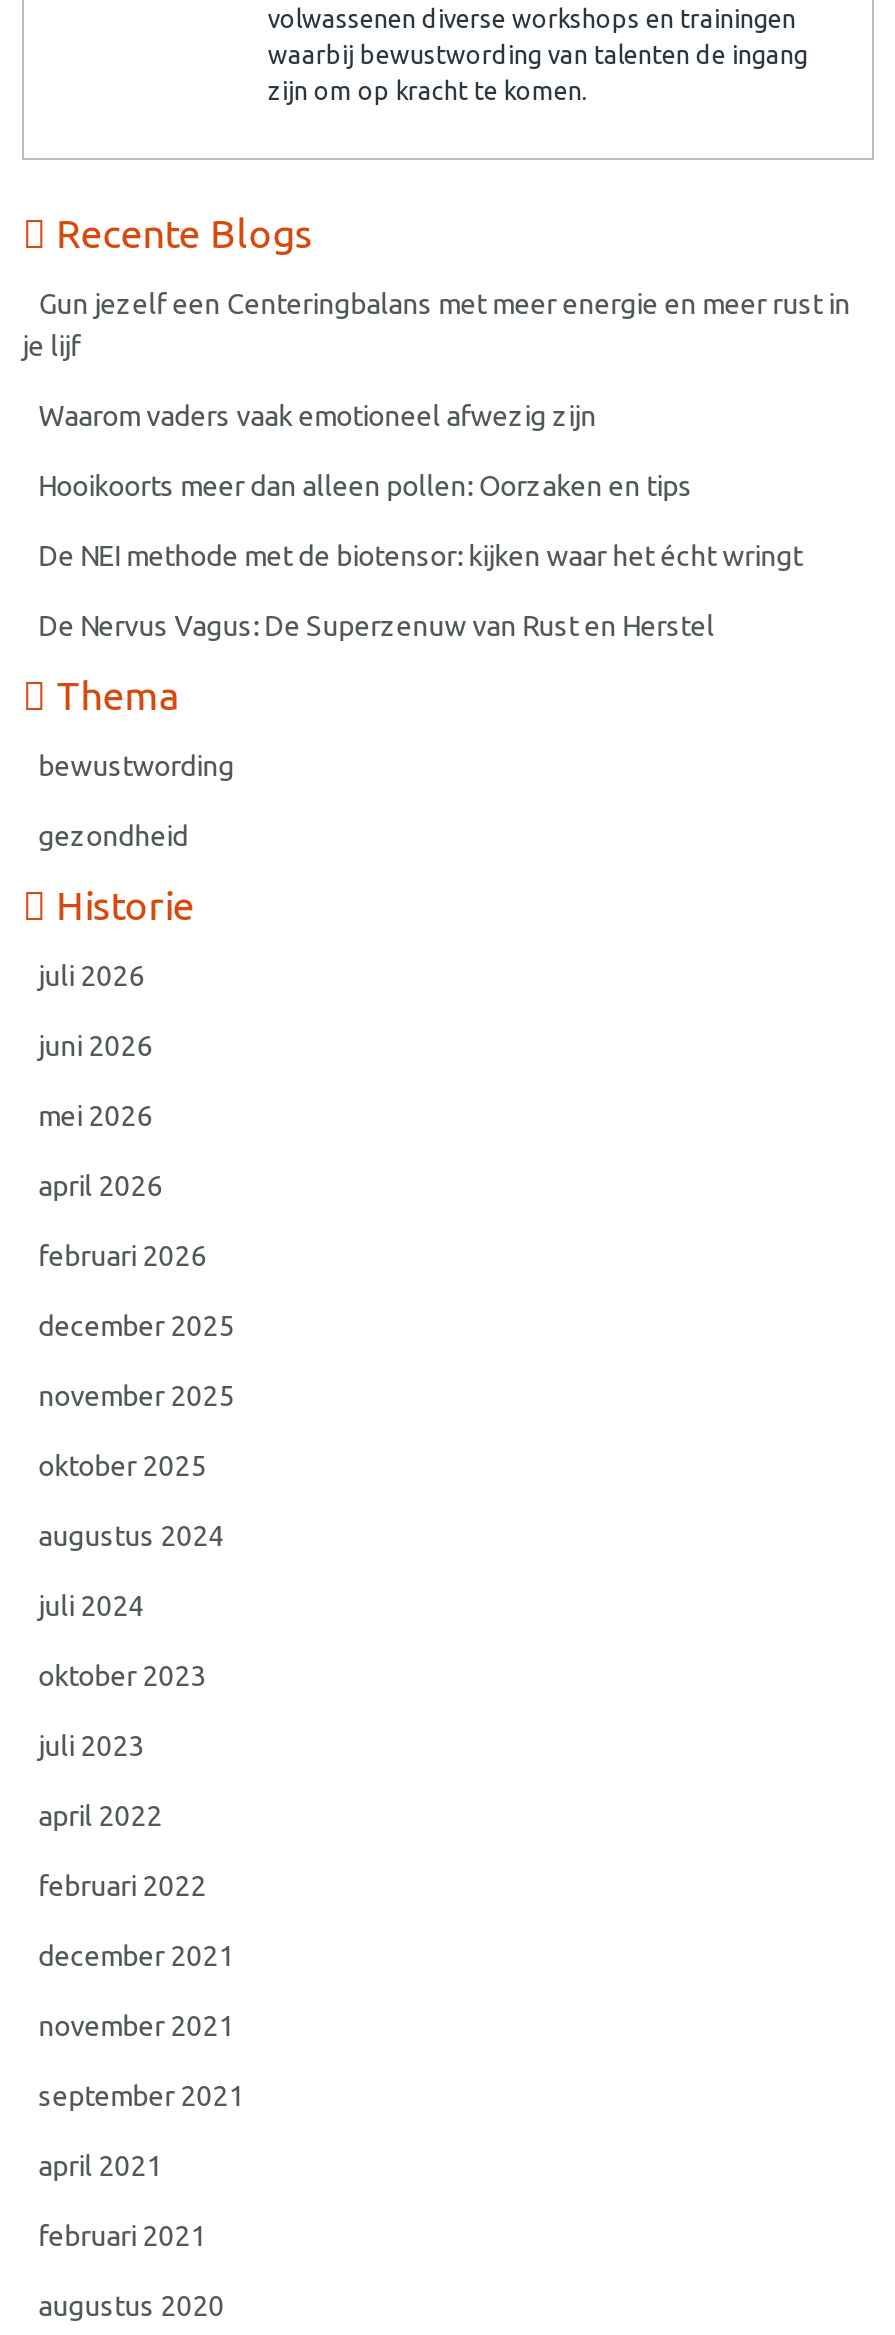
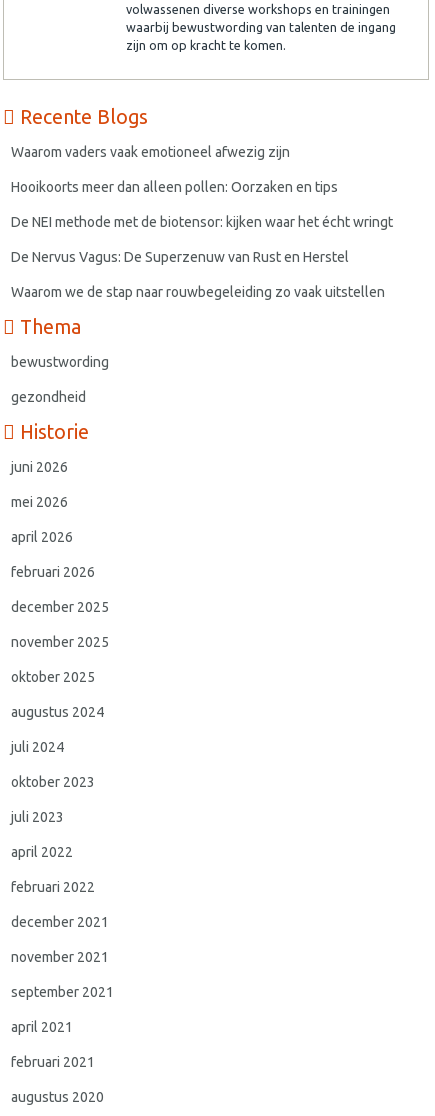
[22,289,850,363] Gun jezelf een Centeringbalans met meer energie en meer rust in | je lijf -> none
none -> [11,284,385,300] Waarom we de stap naar rouwbegeleiding zo vaak uitstellen
[38,961,144,993] juli 2026 -> none

